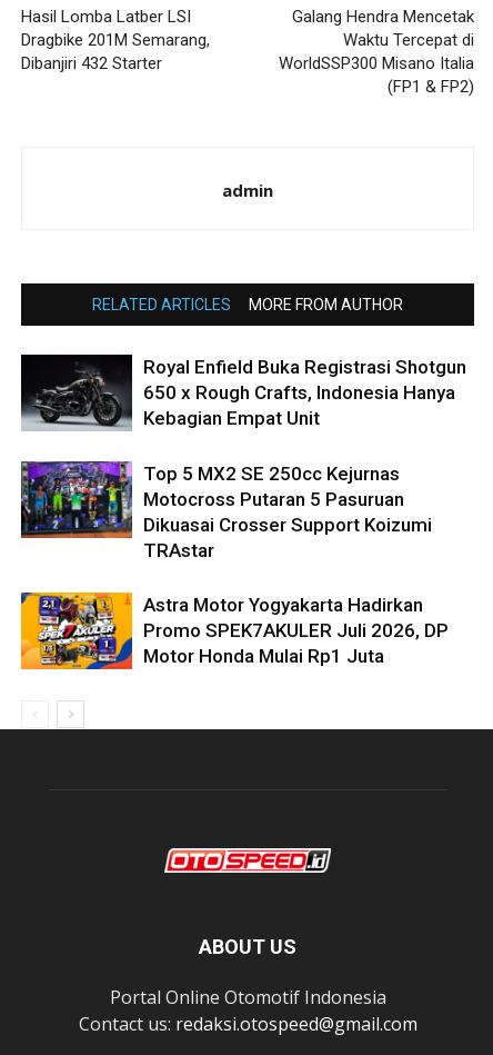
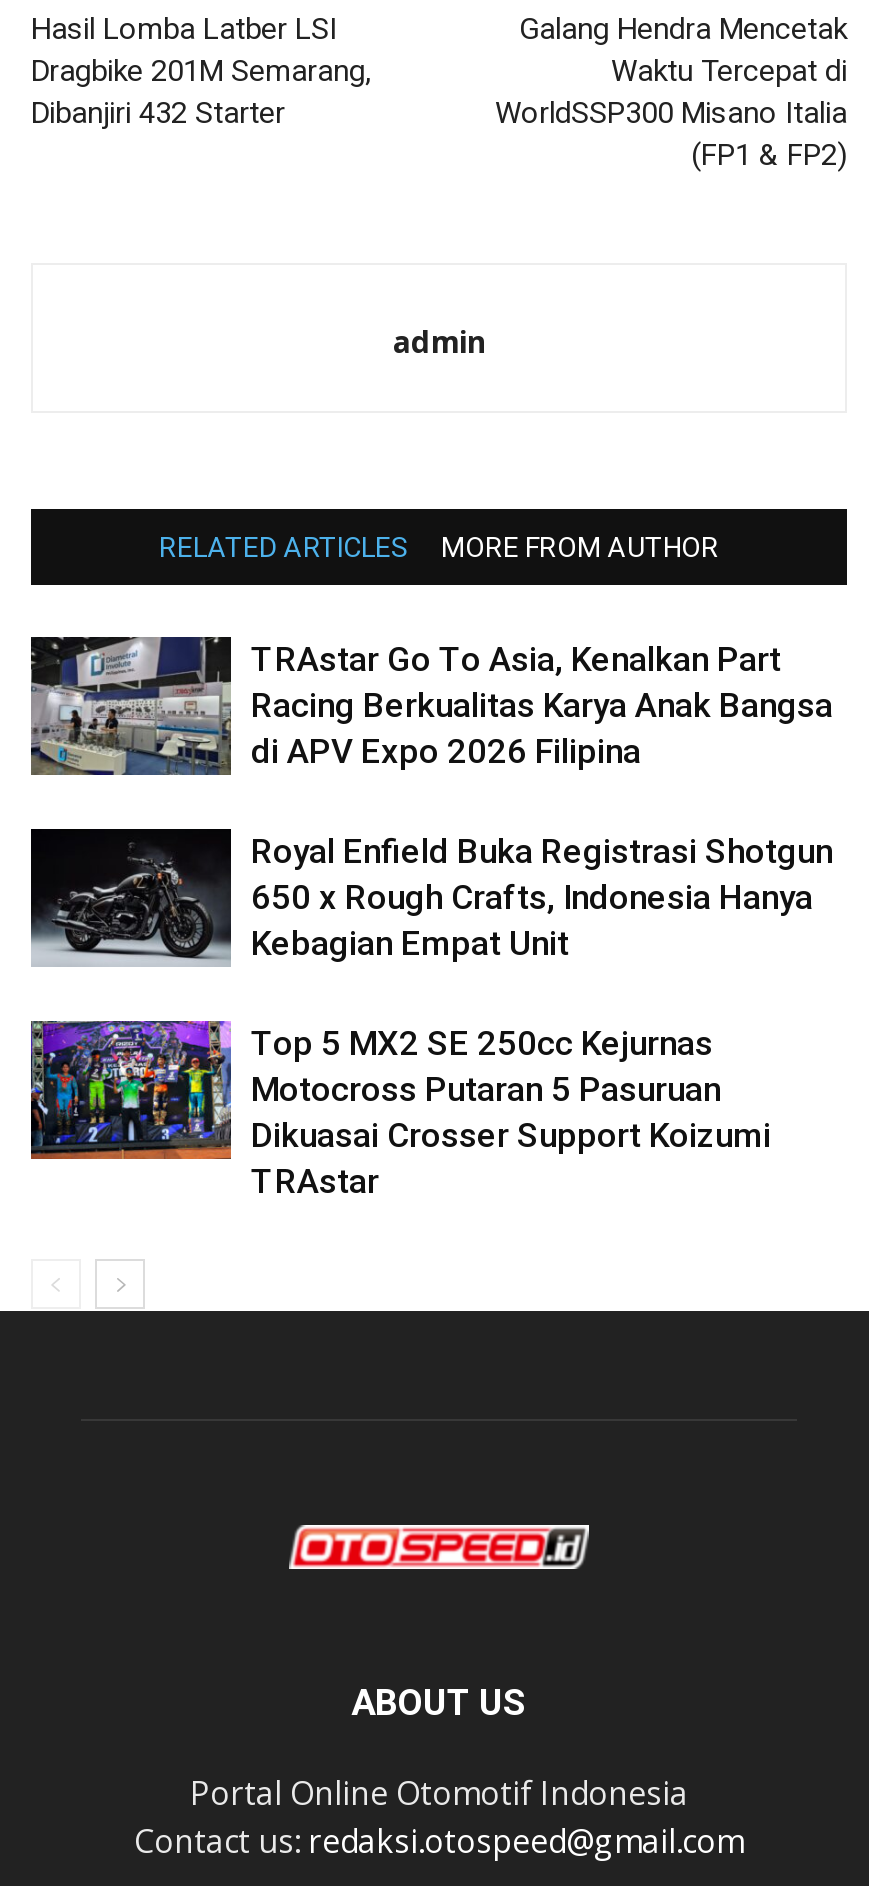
none -> [29,635,833,775] [image] | TRAstar Go To Asia, Kenalkan Part | Racing Berkualitas Karya Anak Bangsa | di APV Expo 2026 Filipina
moved [20,356,466,562] -> [29,831,833,1201]: [image] | Royal Enfield Buka Registrasi Shotgun | 650 x Rough Crafts, Indonesia Hanya | Kebagian Empat Unit | Top 5 MX2 SE 250cc Kejurnas | Motocross Putaran 5 Pasuruan | Dikuasai Crosser Support Koizumi | TRAstar
[20,591,449,670] [image] | Astra Motor Yogyakarta Hadirkan | Promo SPEK7AKULER Juli 2026, DP | Motor Honda Mulai Rp1 Juta -> none

